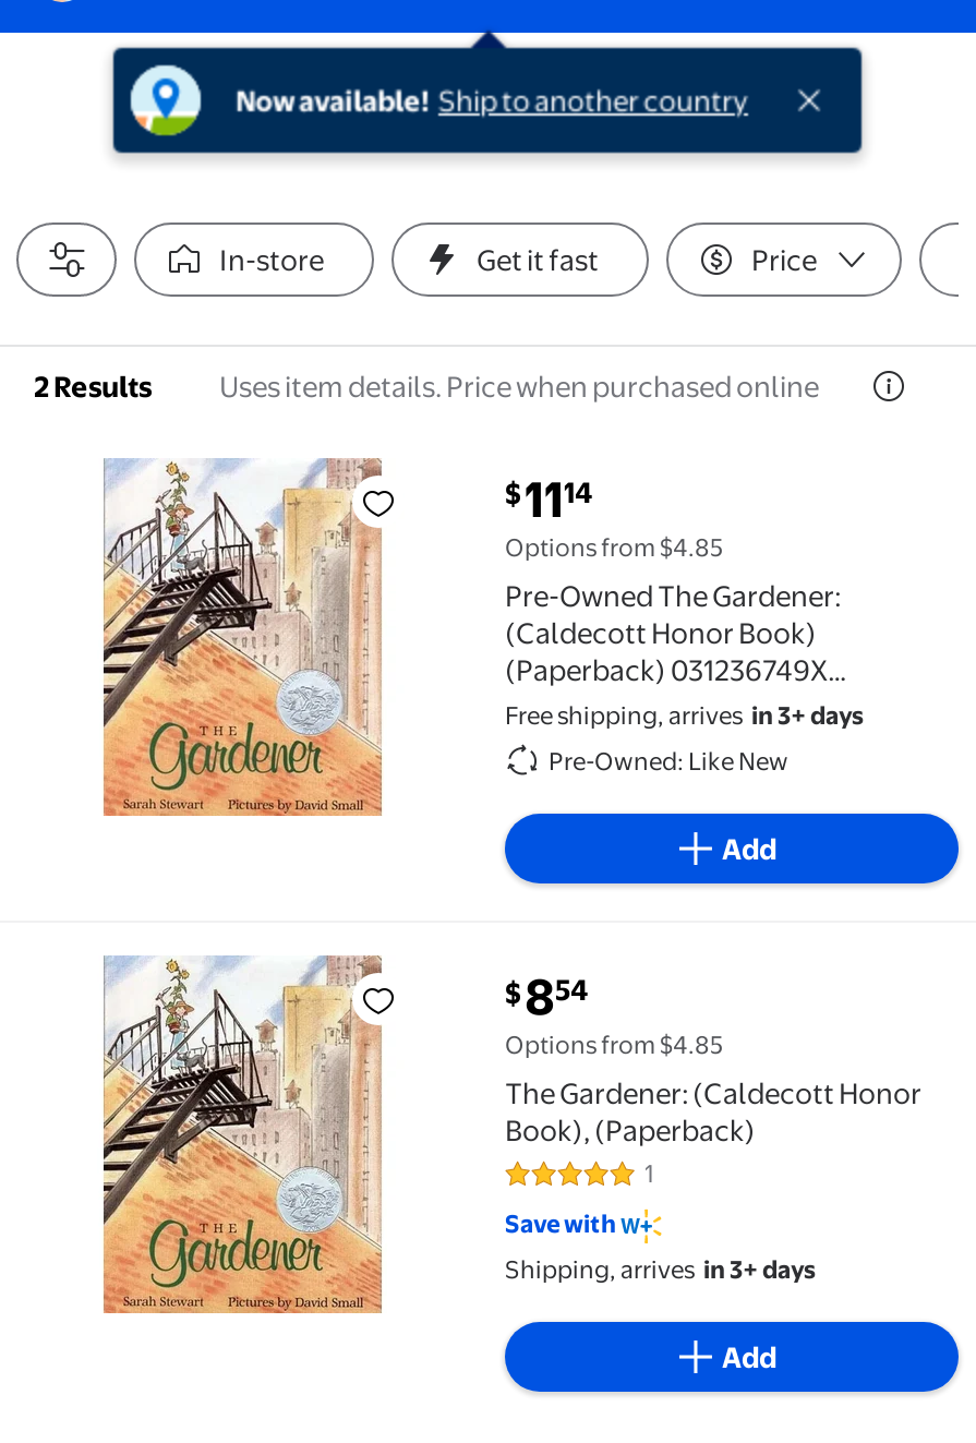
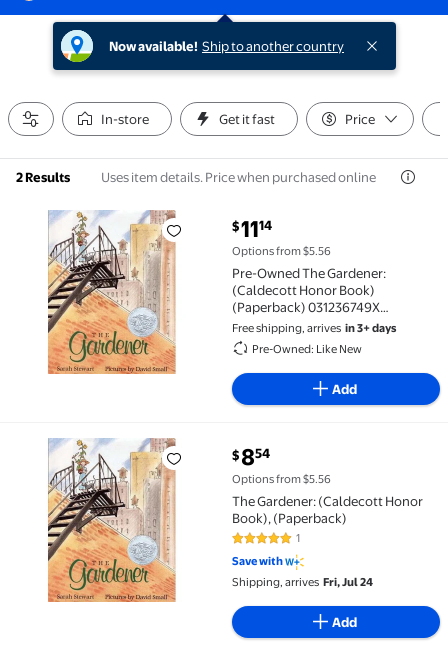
[505,532,723,563] Options from $4.85 -> [232,244,331,258] Options from $5.56
[505,1030,723,1061] Options from $4.85 -> [232,472,331,486] Options from $5.56
[505,1255,817,1285] Shipping, arrives in 3+ days -> [232,575,373,589] Shipping, arrives Fri, Jul 24

